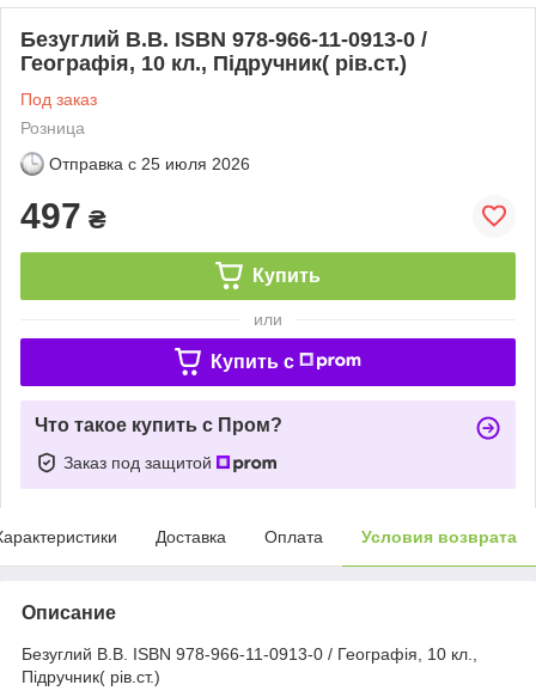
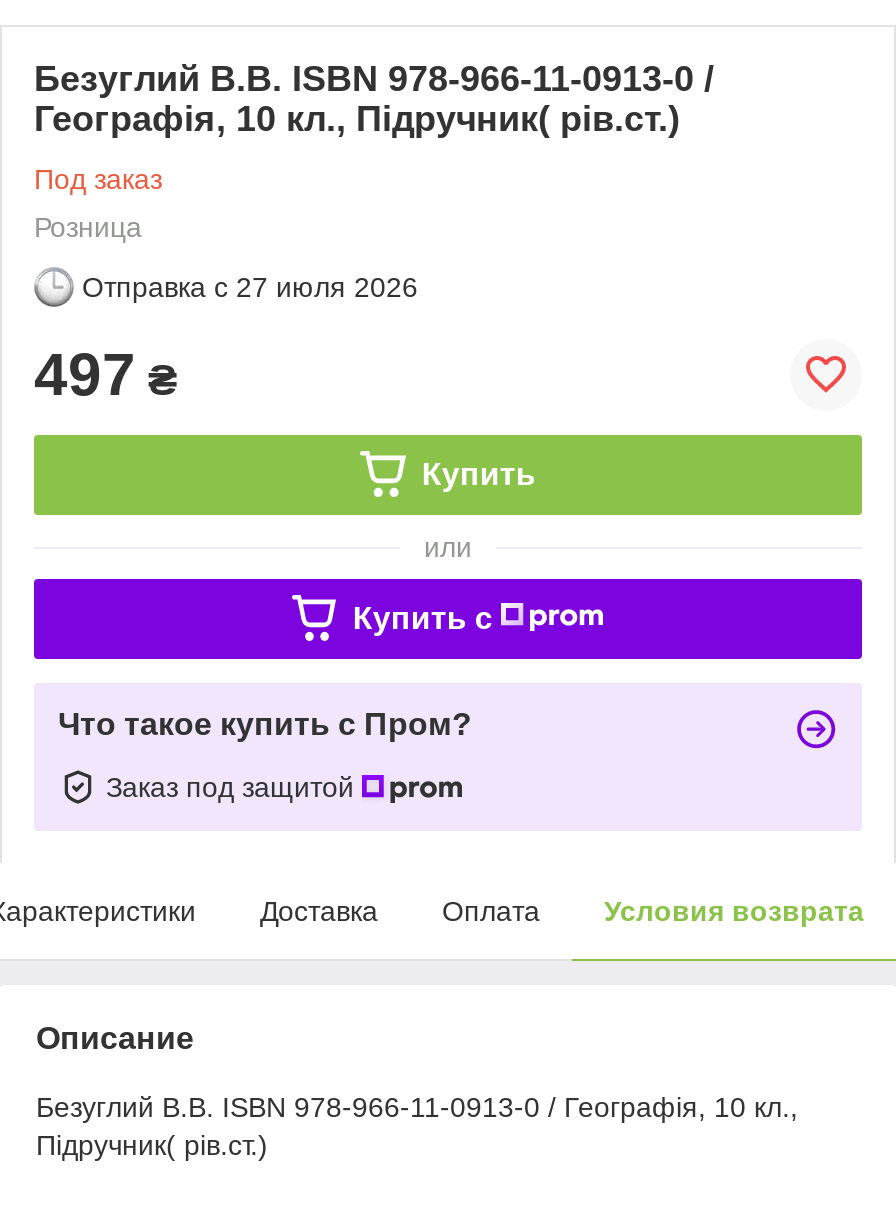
[49,154,250,173] Отправка с 25 июля 2026 -> [82,271,418,303] Отправка с 27 июля 2026

